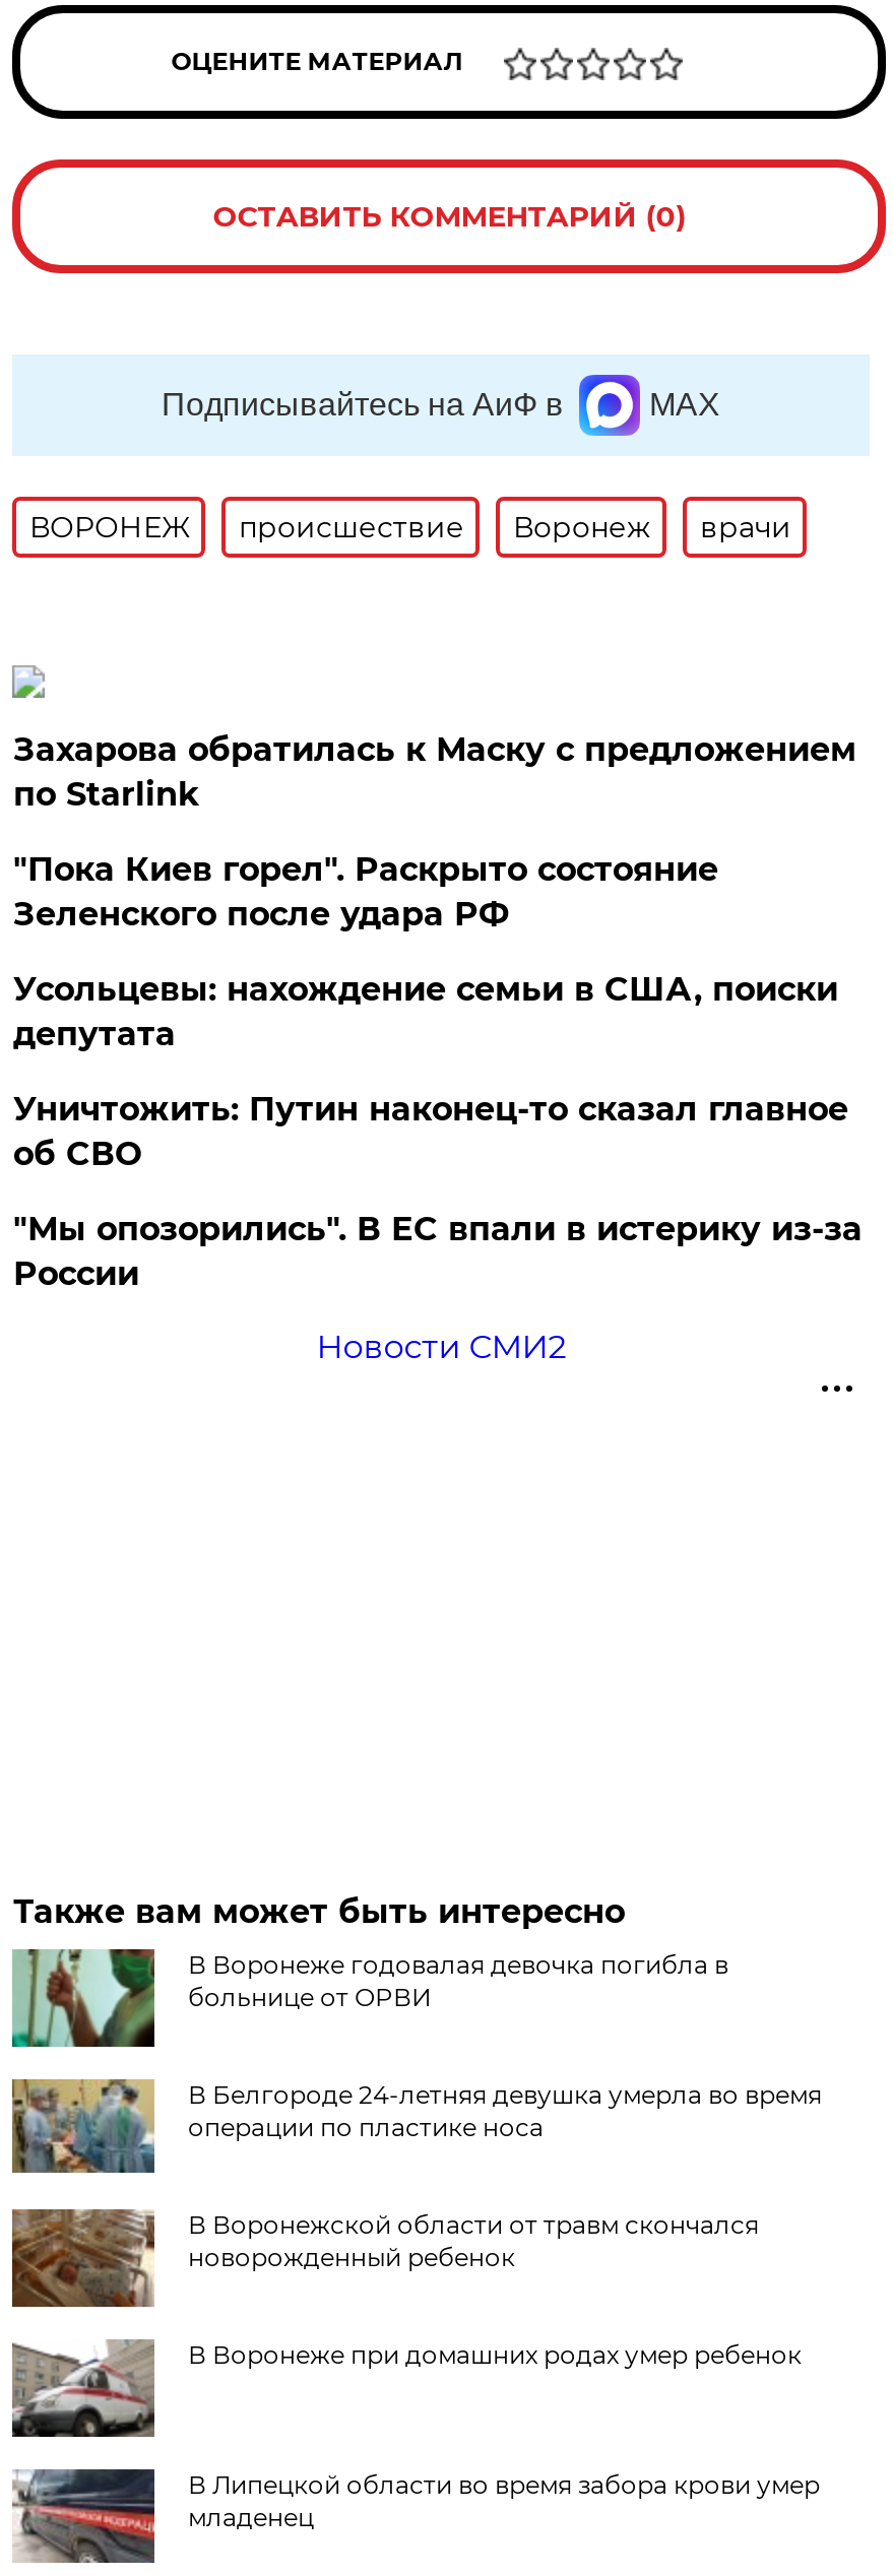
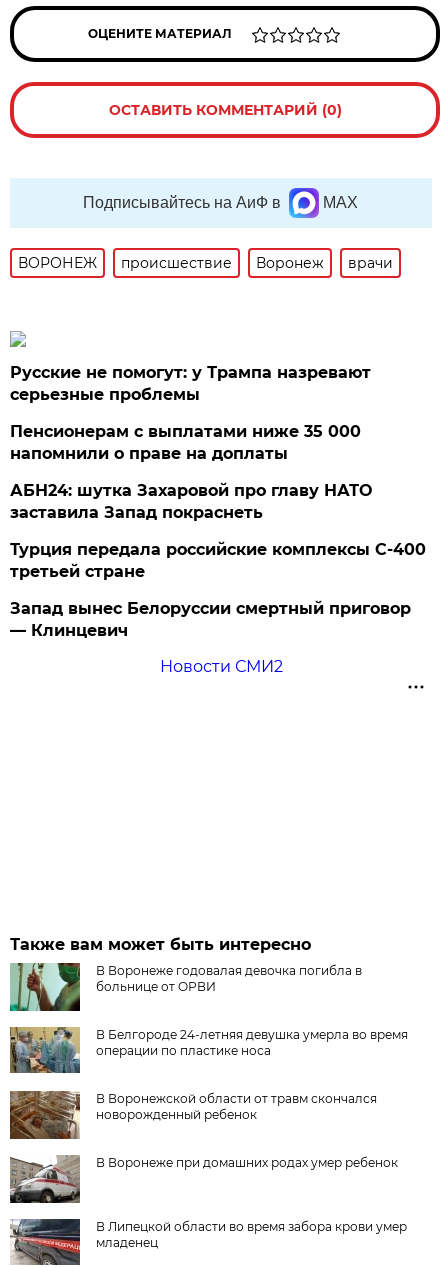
[13,730,856,813] Захарова обратилась к Маску с предложением | по Starlink -> [10,363,371,404] Русские не помогут: у Трампа назревают | серьезные проблемы
[13,850,718,933] "Пока Киев горел". Раскрыто состояние | Зеленского после удара РФ -> [10,422,361,463] Пенсионерам с выплатами ниже 35 000 | напомнили о праве на доплаты
[13,970,838,1053] Усольцевы: нахождение семьи в США, поиски | депутата -> [10,481,372,522] АБН24: шутка Захаровой про главу НАТО | заставила Запад покраснеть
[13,1090,848,1173] Уничтожить: Путин наконец-то сказал главное | об СВО -> [10,540,426,581] Турция передала российские комплексы С-400 | третьей стране
[13,1210,862,1293] "Мы опозорились". В ЕС впали в истерику из-за | России -> [10,599,411,640] Запад вынес Белоруссии смертный приговор | — Клинцевич

